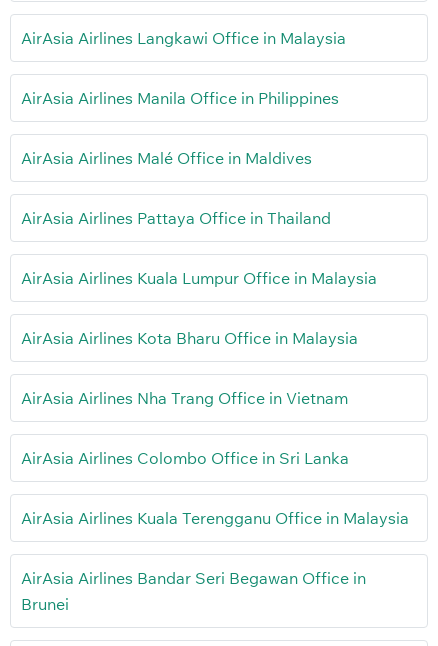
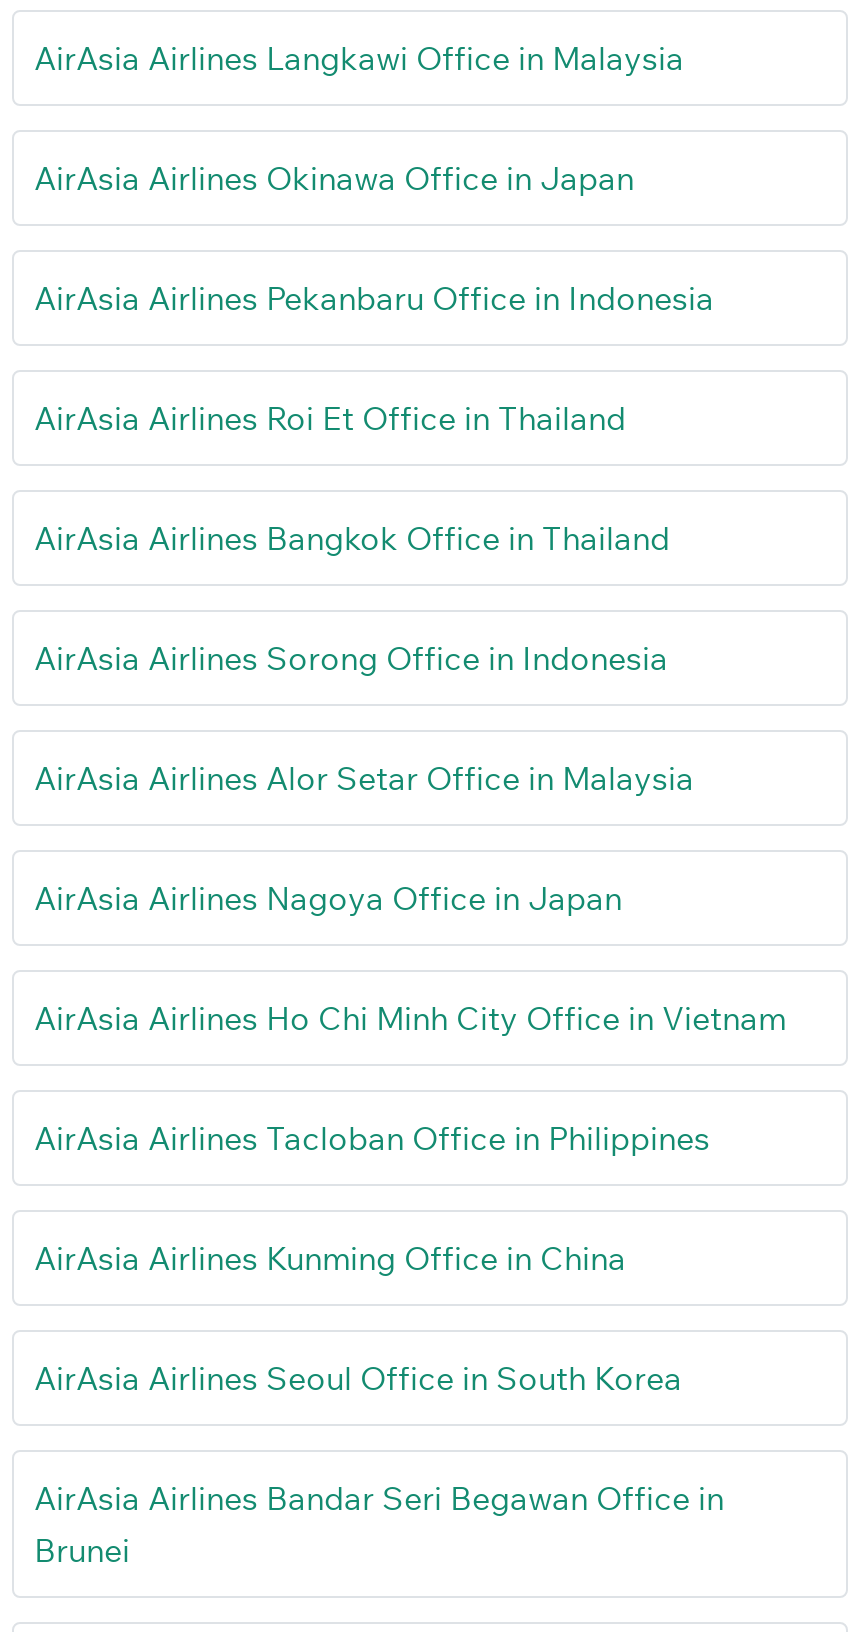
[21,88,409,528] AirAsia Airlines Manila Office in Philippines | AirAsia Airlines Malé Office in Maldives | AirAsia Airlines Pattaya Office in Thailand | AirAsia Airlines Kuala Lumpur Office in Malaysia | AirAsia Airlines Kota Bharu Office in Malaysia | AirAsia Airlines Nha Trang Office in Vietnam | AirAsia Airlines Colombo Office in Sri Lanka | AirAsia Airlines Kuala Terengganu Office in Malaysia -> [34,158,786,1398] AirAsia Airlines Okinawa Office in Japan | AirAsia Airlines Pekanbaru Office in Indonesia | AirAsia Airlines Roi Et Office in Thailand | AirAsia Airlines Bangkok Office in Thailand | AirAsia Airlines Sorong Office in Indonesia | AirAsia Airlines Alor Setar Office in Malaysia | AirAsia Airlines Nagoya Office in Japan | AirAsia Airlines Ho Chi Minh City Office in Vietnam | AirAsia Airlines Tacloban Office in Philippines | AirAsia Airlines Kunming Office in China | AirAsia Airlines Seoul Office in South Korea

